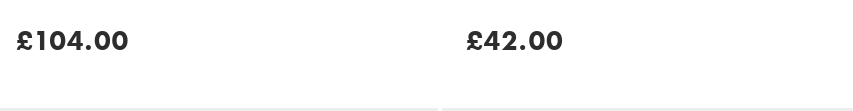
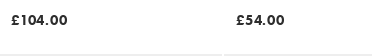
[466,21,564,57] £42.00 -> [236,10,285,28] £54.00

